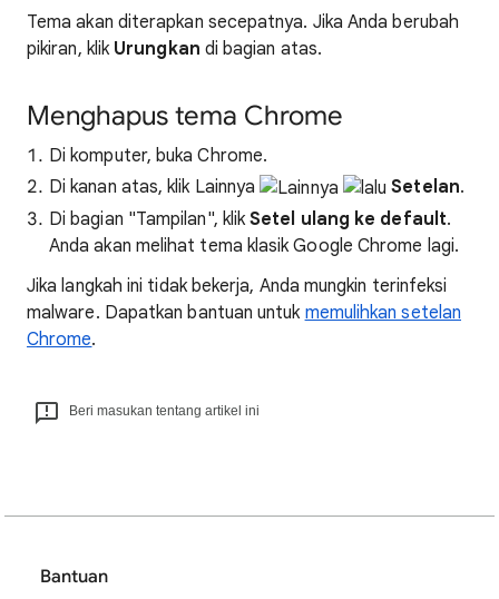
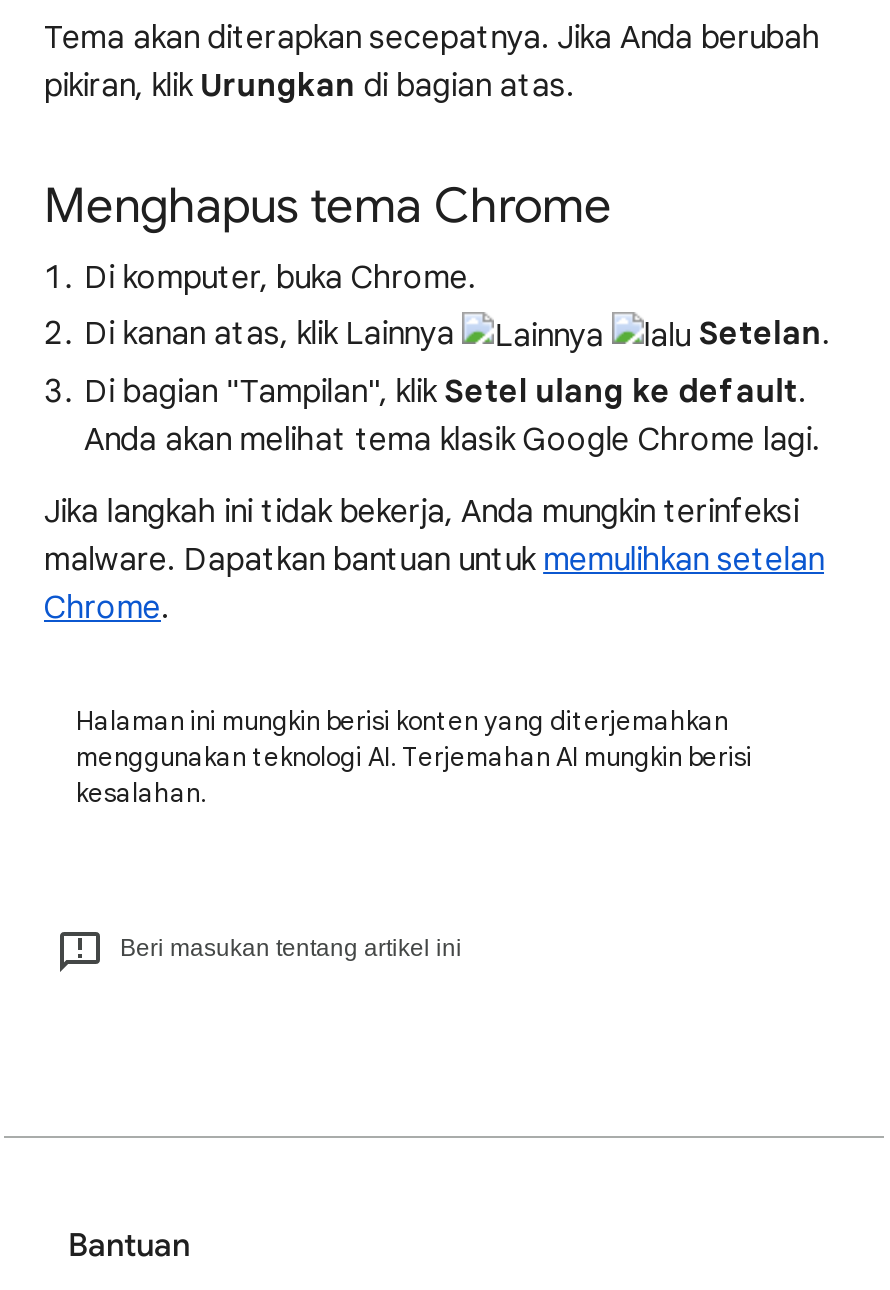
none -> [76,703,752,809] Halaman ini mungkin berisi konten yang diterjemahkan | menggunakan teknologi AI. Terjemahan AI mungkin berisi | kesalahan.

